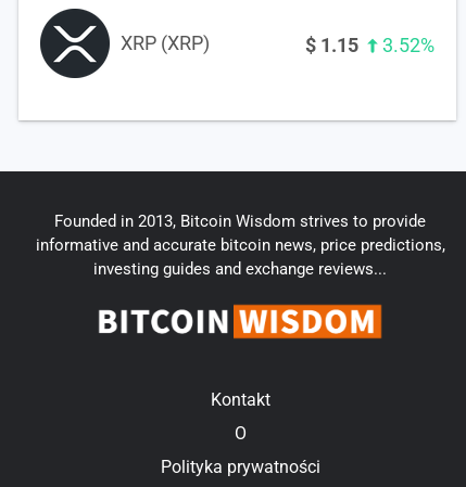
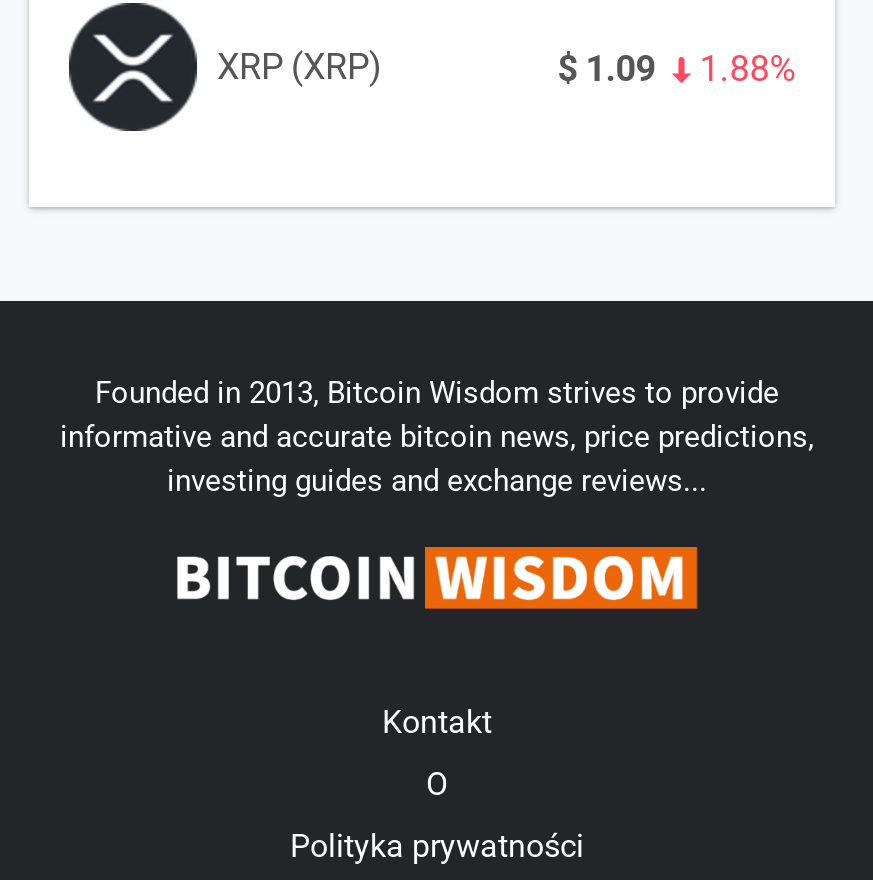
[305,34,359,56] $ 1.15 -> [557,47,655,89] $ 1.09
[383,34,435,56] 3.52% -> [699,47,795,89] 1.88%

